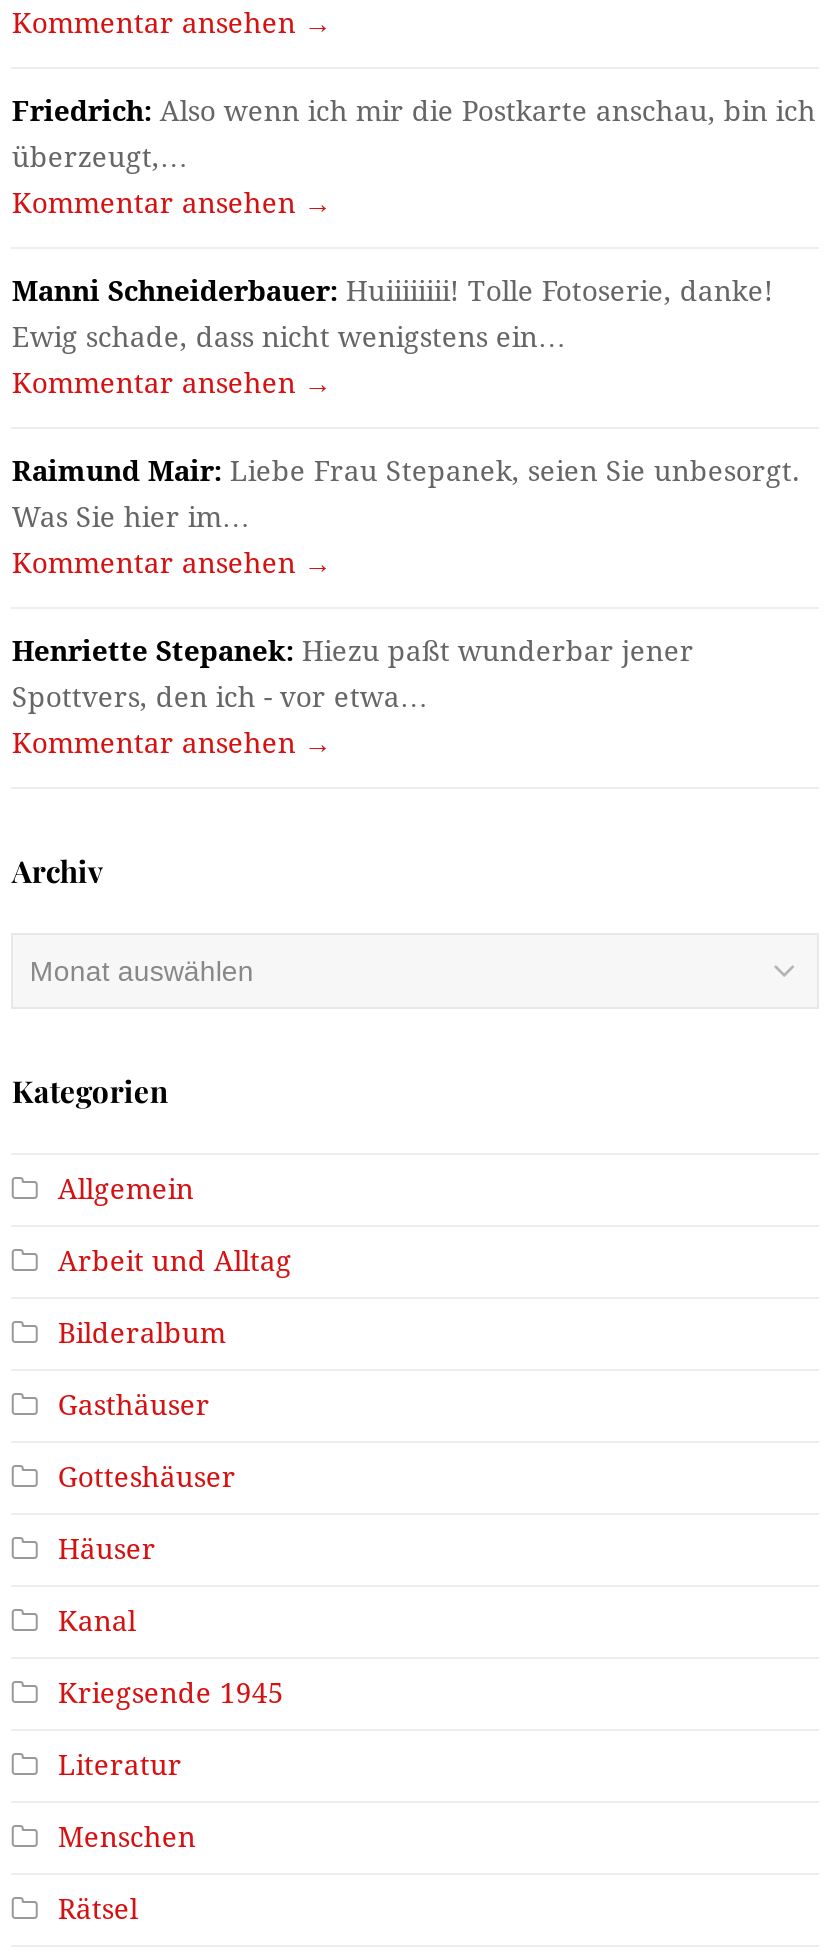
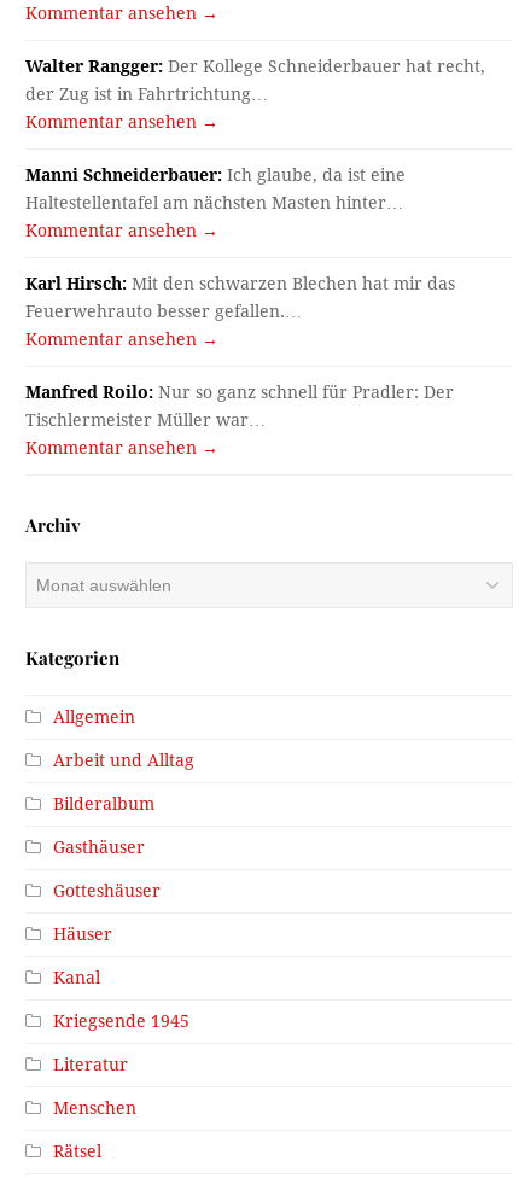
[12,95,816,173] Friedrich: Also wenn ich mir die Postkarte anschau, bin ich | überzeugt,… -> [26,57,486,104] Walter Rangger: Der Kollege Schneiderbauer hat recht, | der Zug ist in Fahrtrichtung…
[12,275,774,353] Manni Schneiderbauer: Huiiiiiiii! Tolle Fotoserie, danke! | Ewig schade, dass nicht wenigstens ein… -> [26,166,406,213] Manni Schneiderbauer: Ich glaube, da ist eine | Haltestellentafel am nächsten Masten hinter…
[12,455,800,533] Raimund Mair: Liebe Frau Stepanek, seien Sie unbesorgt. | Was Sie hier im… -> [26,274,456,322] Karl Hirsch: Mit den schwarzen Blechen hat mir das | Feuerwehrauto besser gefallen.…
[12,635,694,713] Henriette Stepanek: Hiezu paßt wunderbar jener | Spottvers, den ich - vor etwa… -> [26,383,454,430] Manfred Roilo: Nur so ganz schnell für Pradler: Der | Tischlermeister Müller war…

